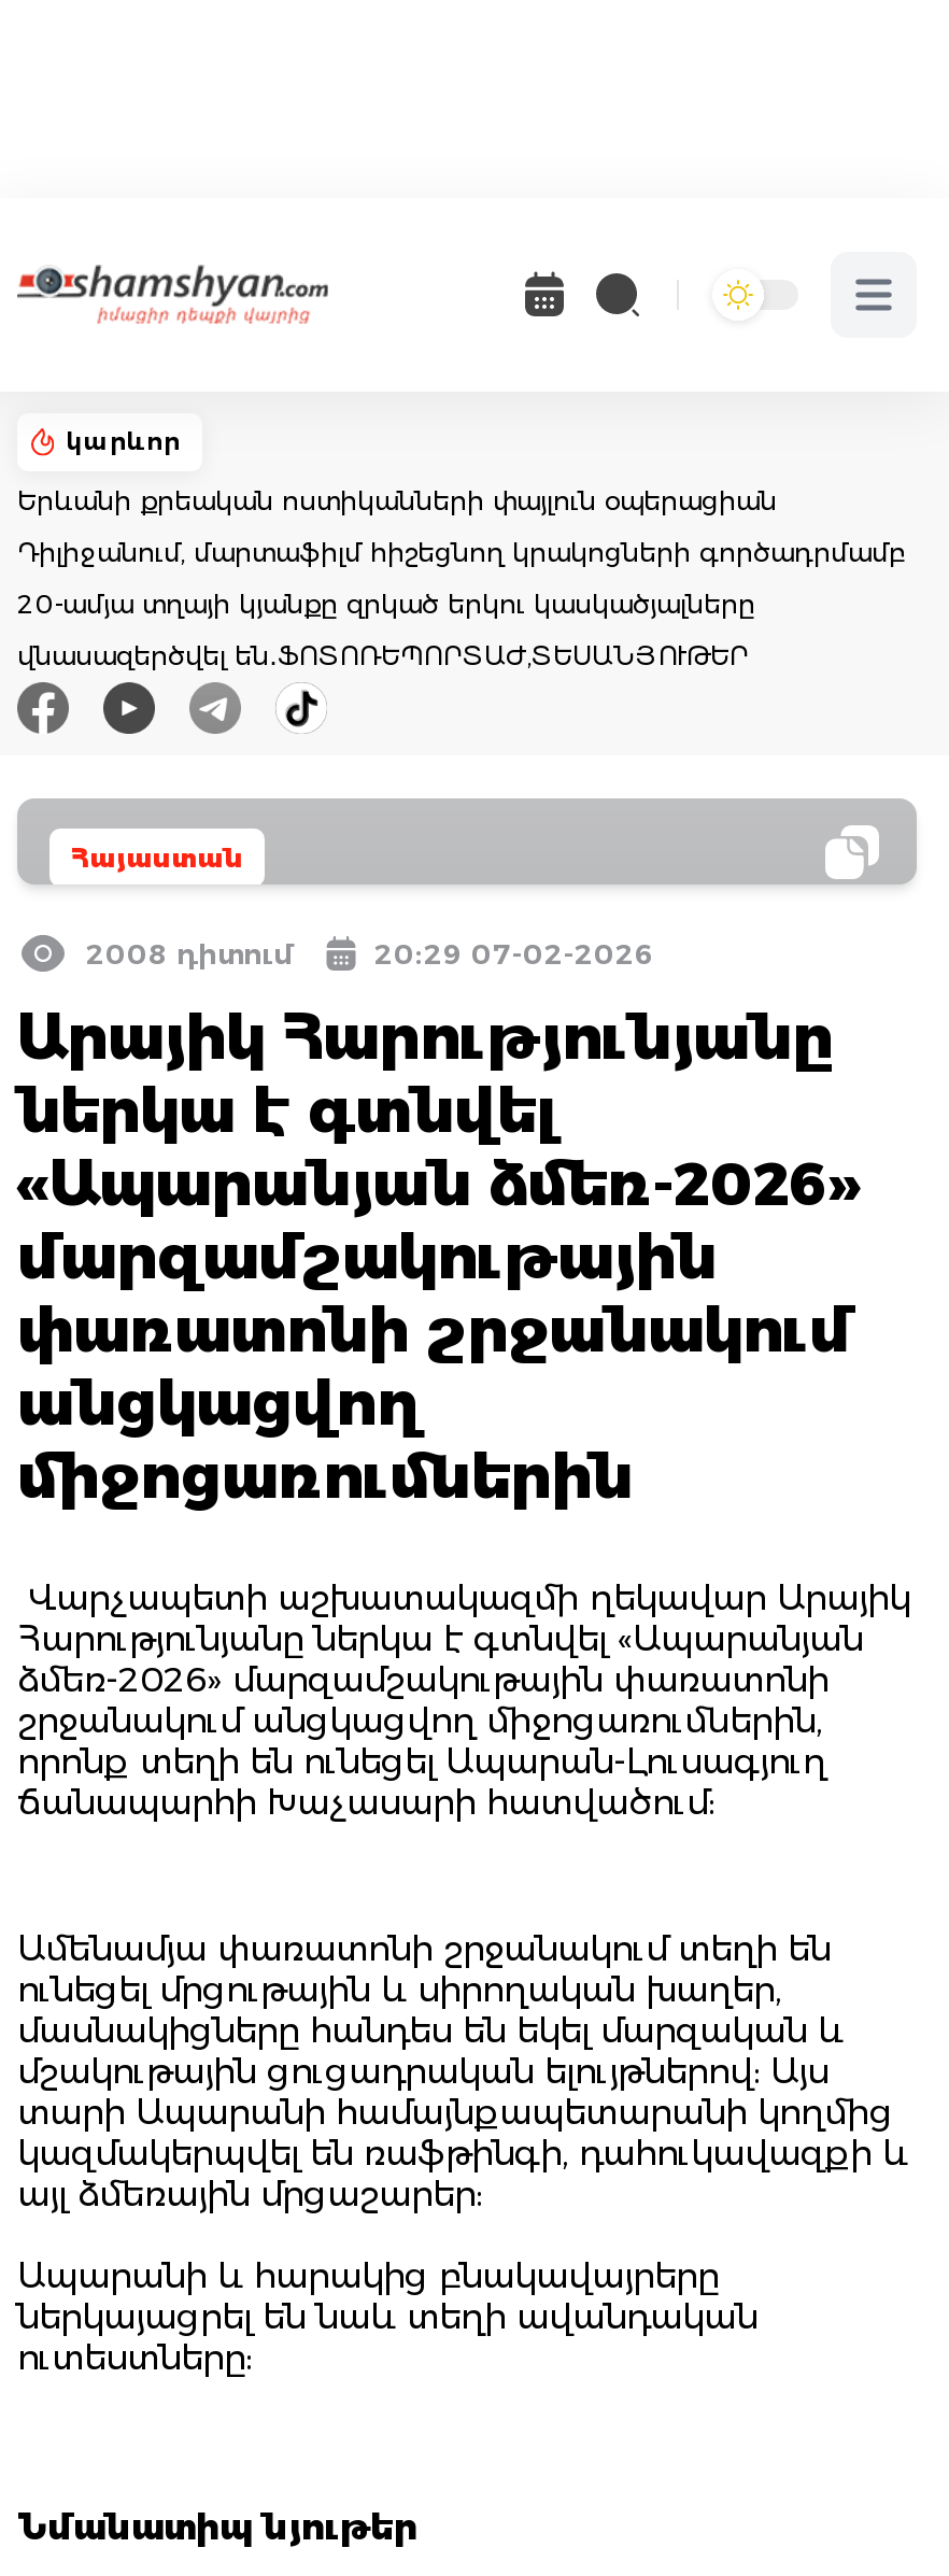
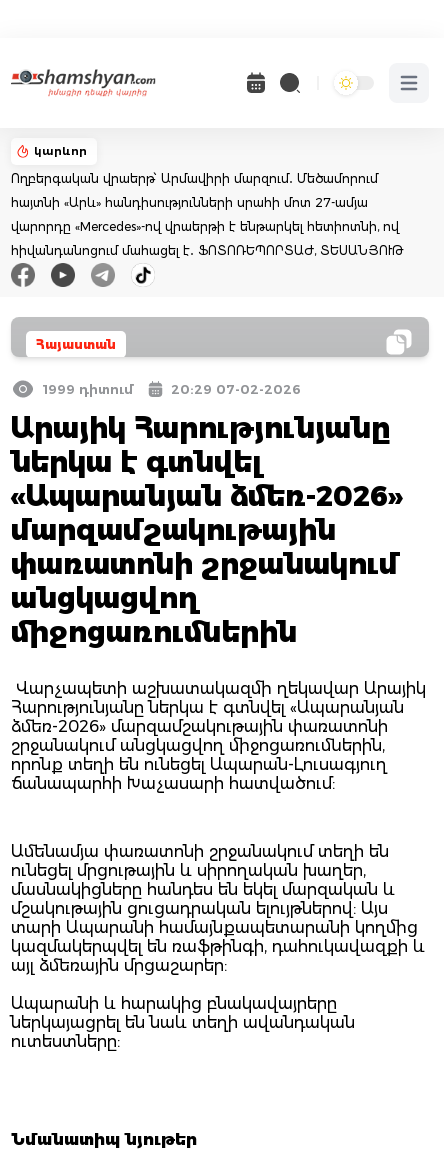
[17,484,777,516] Երևանի քրեական ոստիկանների փայլուն օպերացիան -> [11,171,378,186] Ողբերգական վրաերթ՝ Արմավիրի մարզում․ Մեծամորում
[17,536,906,568] Դիլիջանում, մարտաֆիլմ հիշեցնող կրակոցների գործադրմամբ -> [11,195,368,210] հայտնի «Արև» հանդիսությունների սրահի մոտ 27-ամյա
[17,588,755,620] 20-ամյա տղայի կյանքը զրկած երկու կասկածյալները -> [11,219,399,234] վարորդը «Mercedes»-ով վրաերթի է ենթարկել հետիոտնի, ով
[17,639,749,671] վնասազերծվել են․ՖՈՏՈՌԵՊՈՐՏԱԺ,ՏԵՍԱՆՅՈՒԹԵՐ -> [11,243,403,258] հիվանդանոցում մահացել է․ ՖՈՏՈՌԵՊՈՐՏԱԺ, ՏԵՍԱՆՅՈՒԹ
[86,935,293,970] 2008 դիտում -> [43,381,133,397] 1999 դիտում

